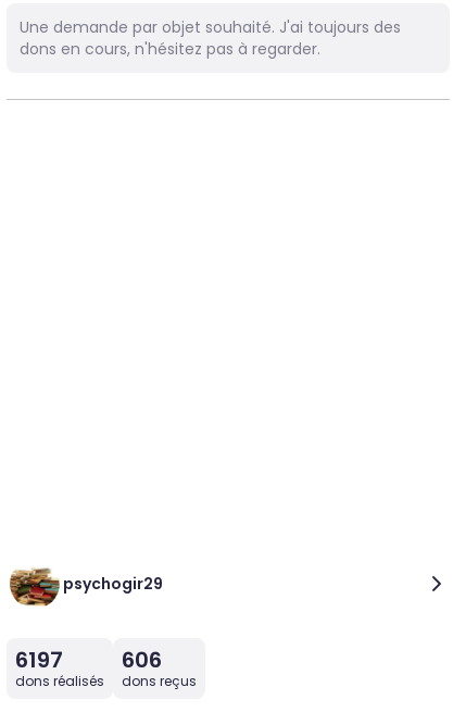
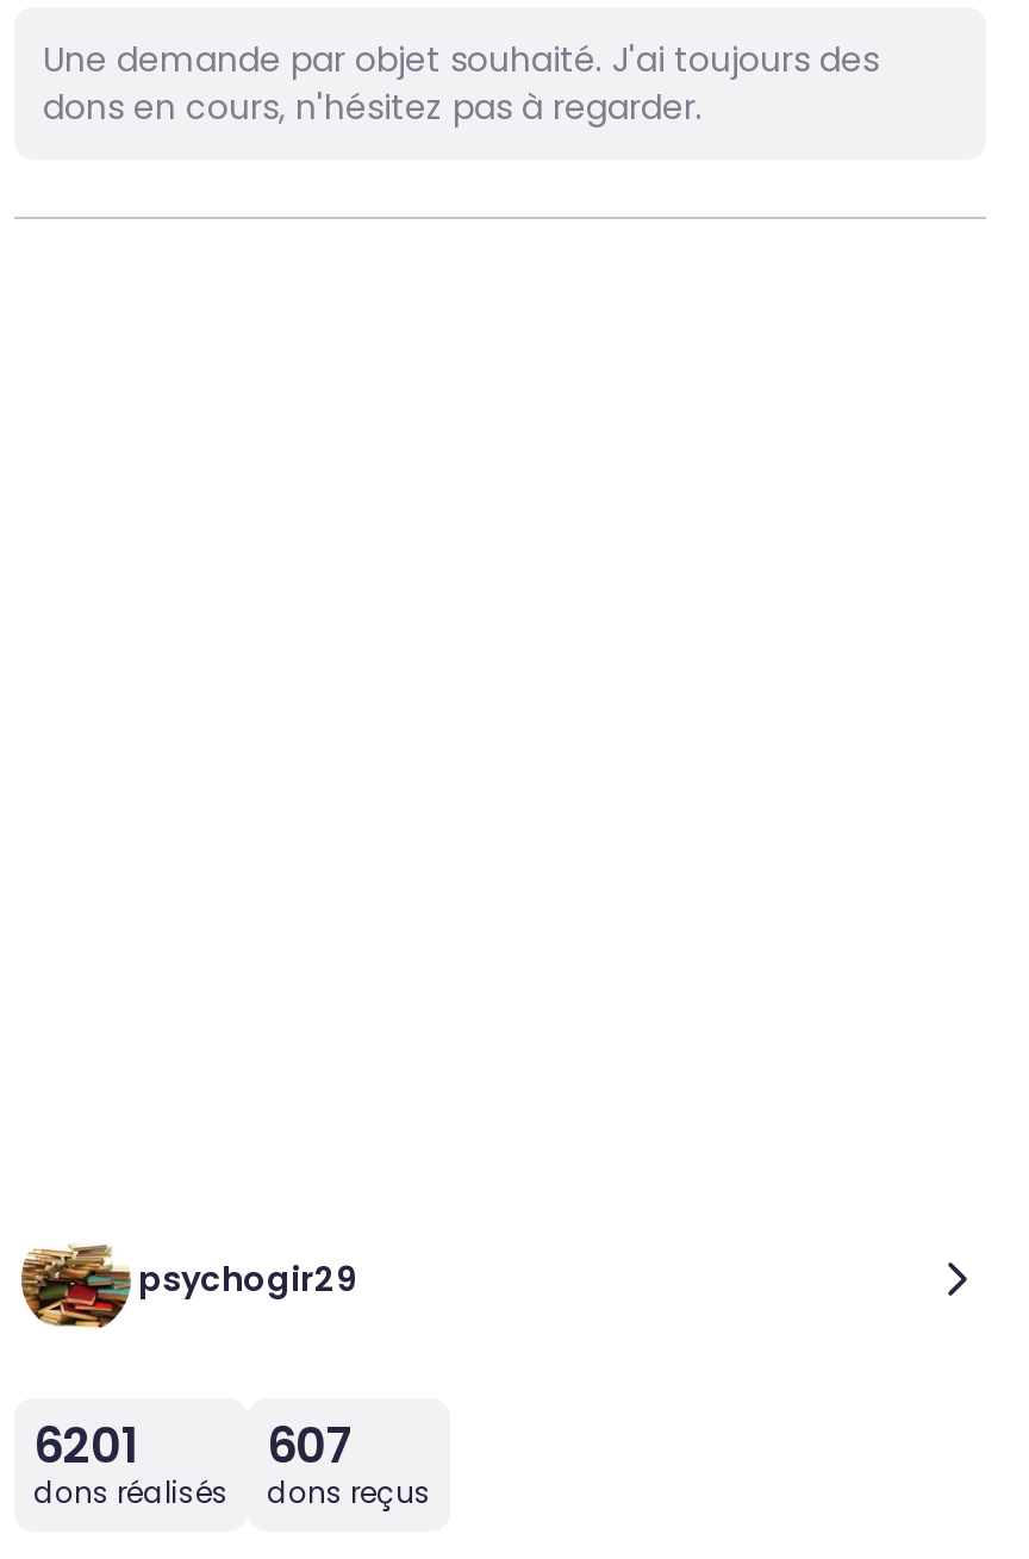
[15,645,63,675] 6197 -> [33,1413,141,1479] 6201
[122,645,162,675] 606 -> [267,1413,355,1479] 607

